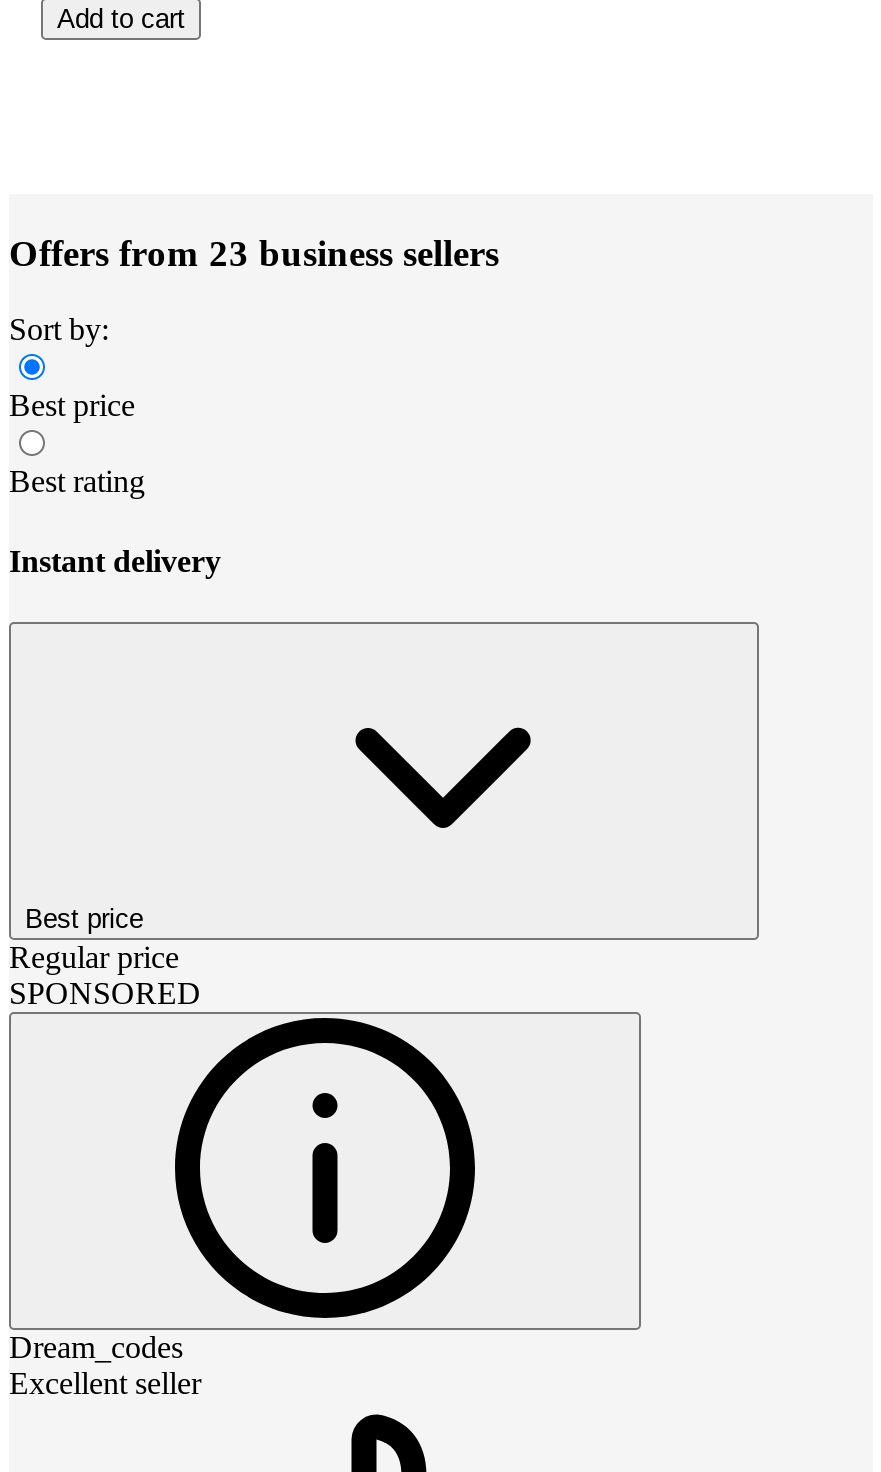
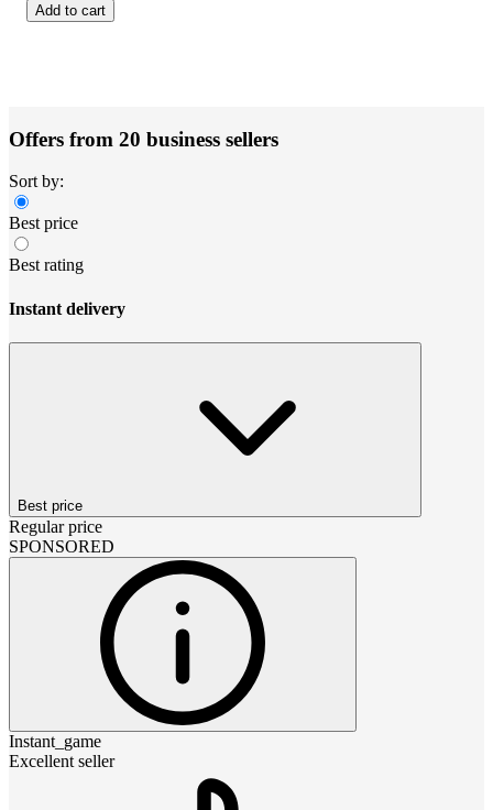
[9,231,499,273] Offers from 23 business sellers -> [9,127,278,150] Offers from 20 business sellers
[9,1330,183,1364] Dream_codes -> [9,732,101,750] Instant_game

